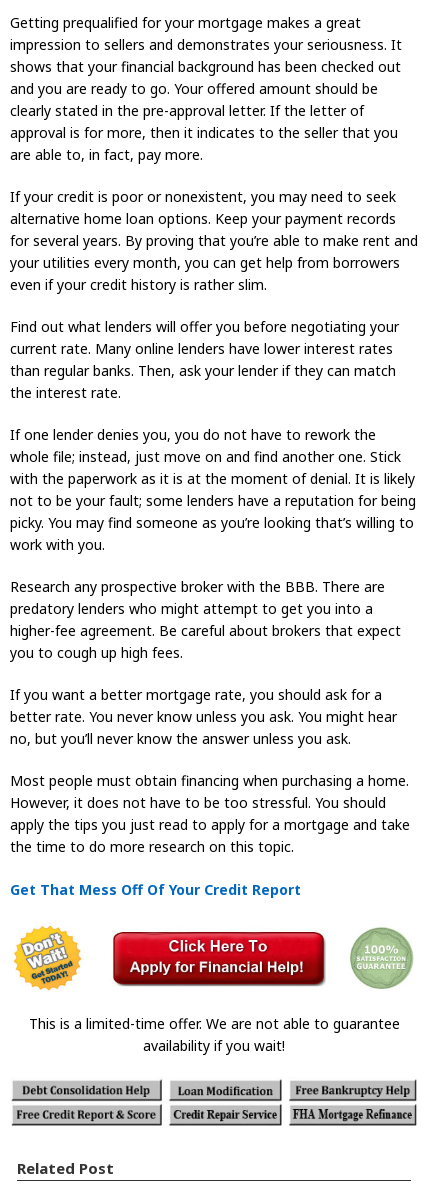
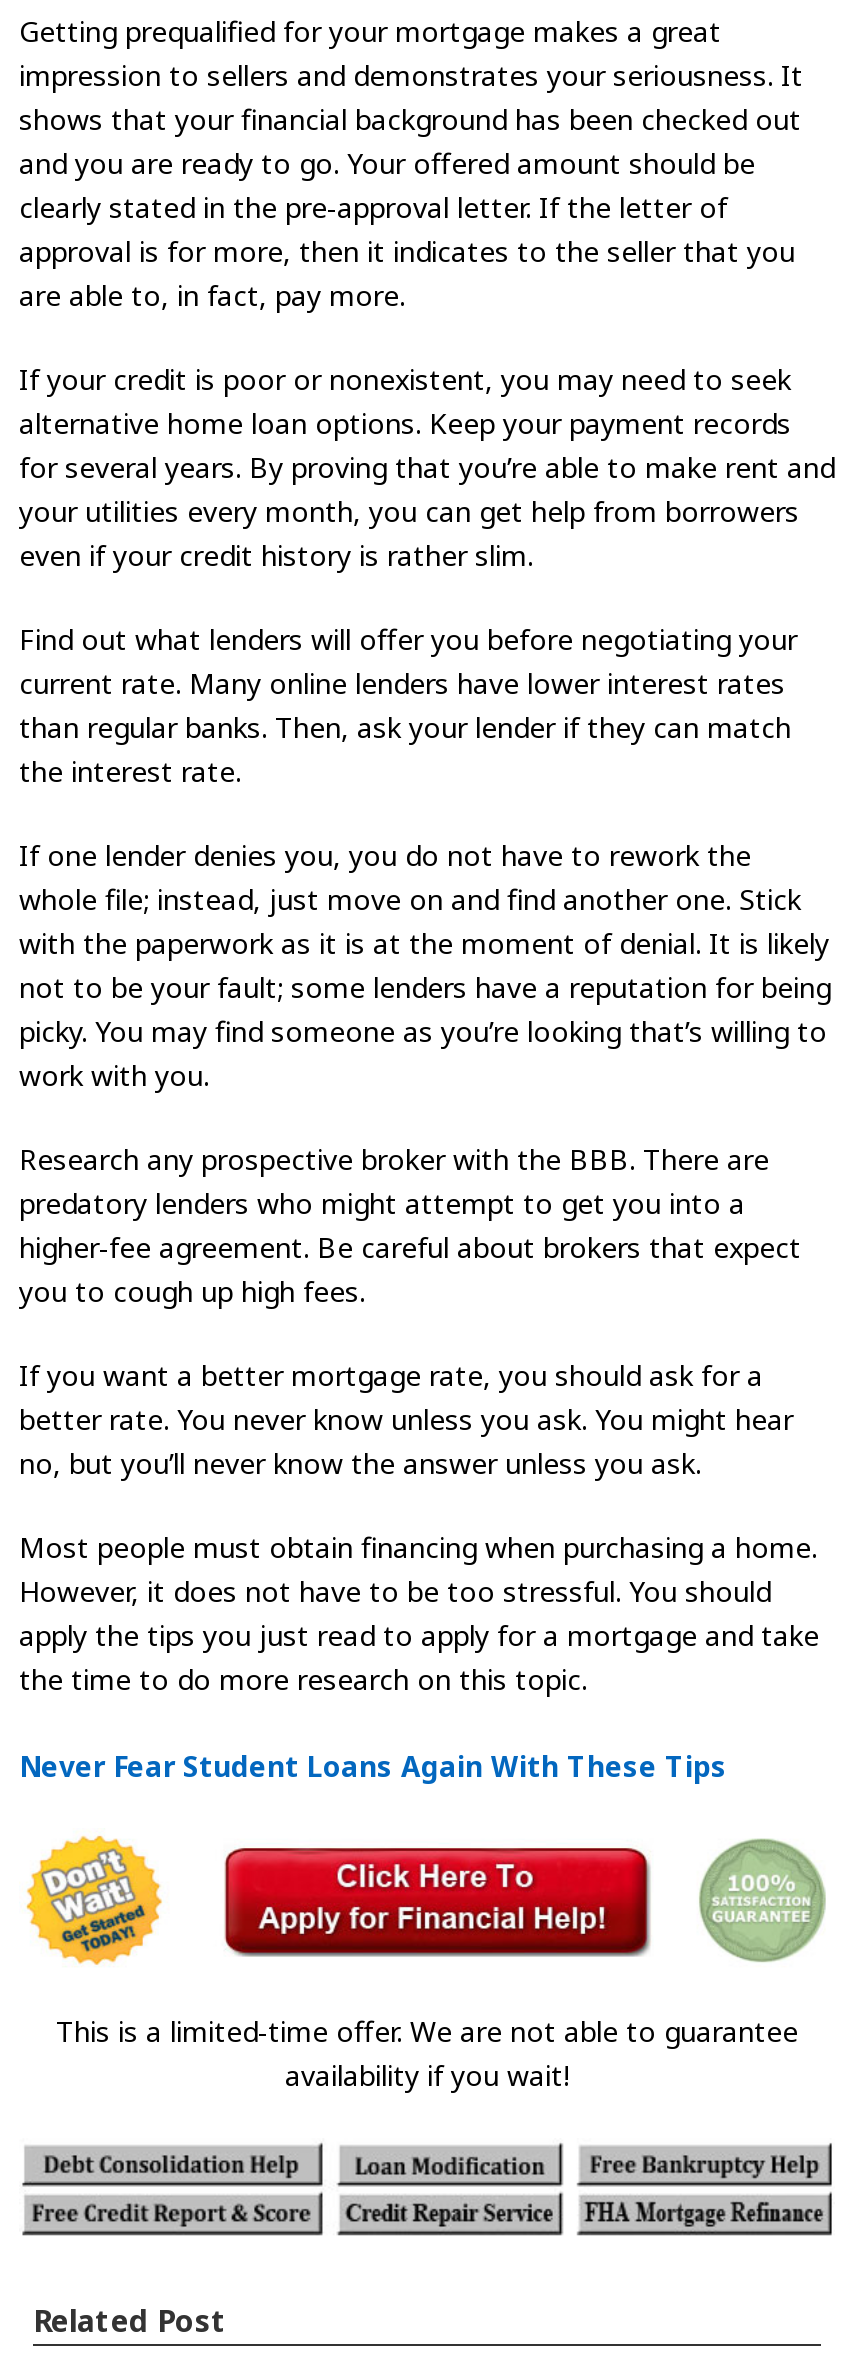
[10,881,301,900] Get That Mess Off Of Your Credit Report -> [19,1745,727,1783] Never Fear Student Loans Again With These Tips

